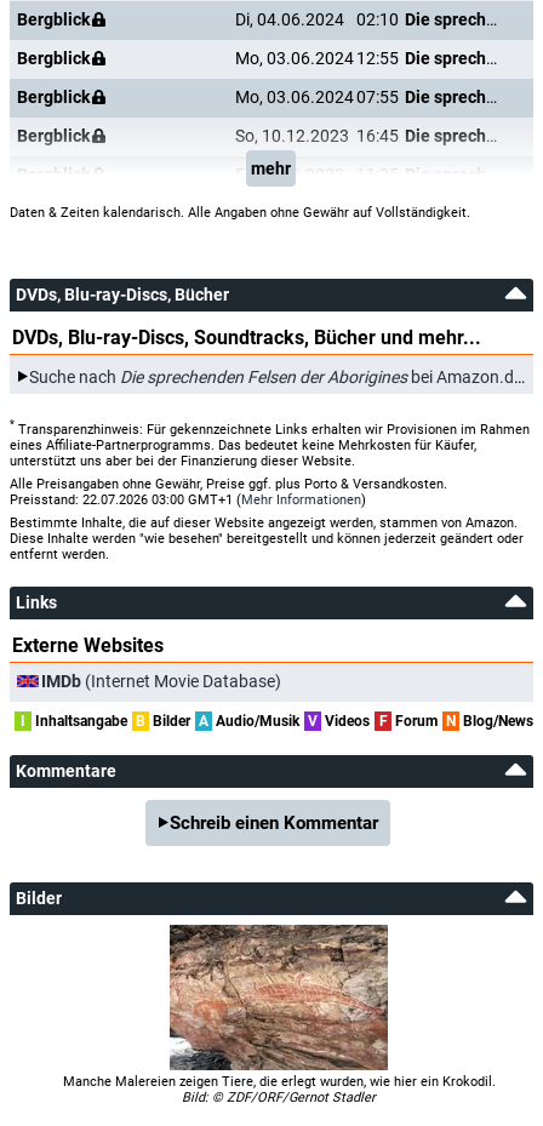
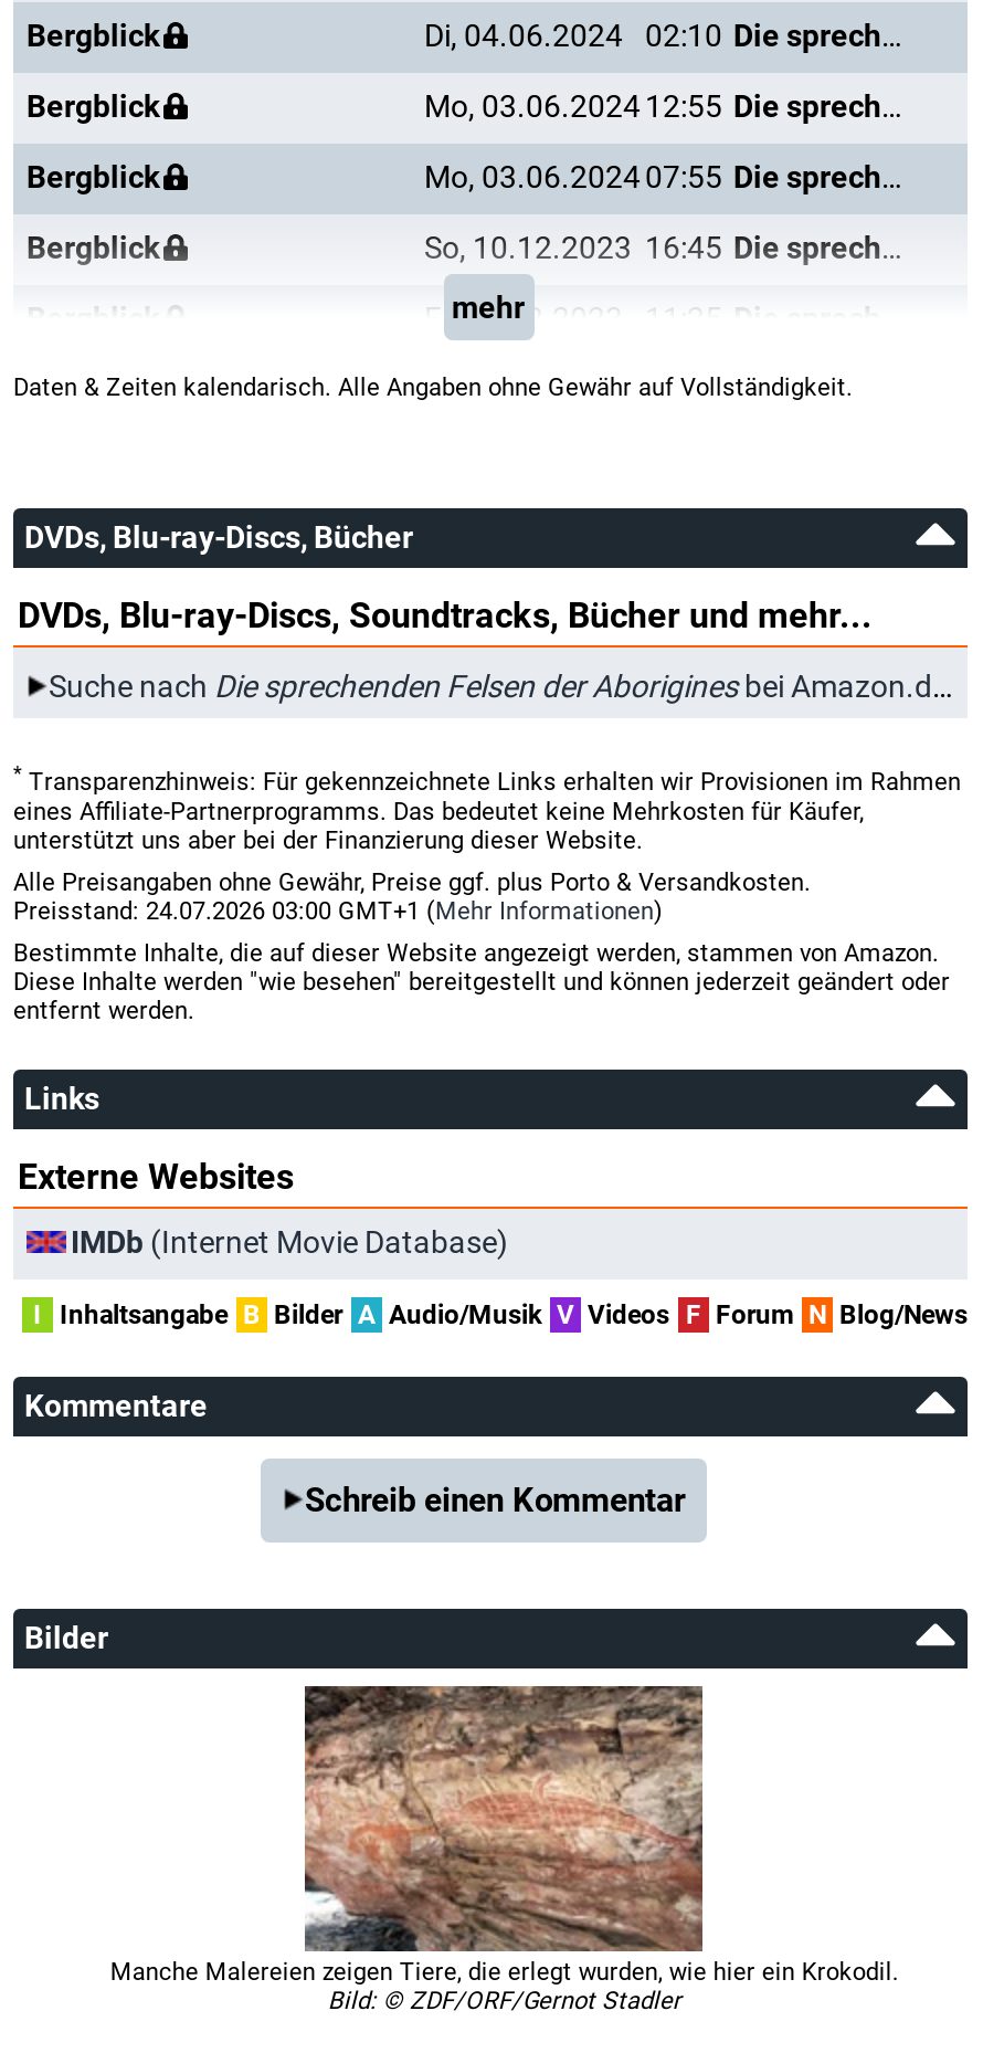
[10,492,366,507] Preisstand: 22.07.2026 03:00 GMT+1 (Mehr Informationen) -> [13,897,663,925] Preisstand: 24.07.2026 03:00 GMT+1 (Mehr Informationen)

